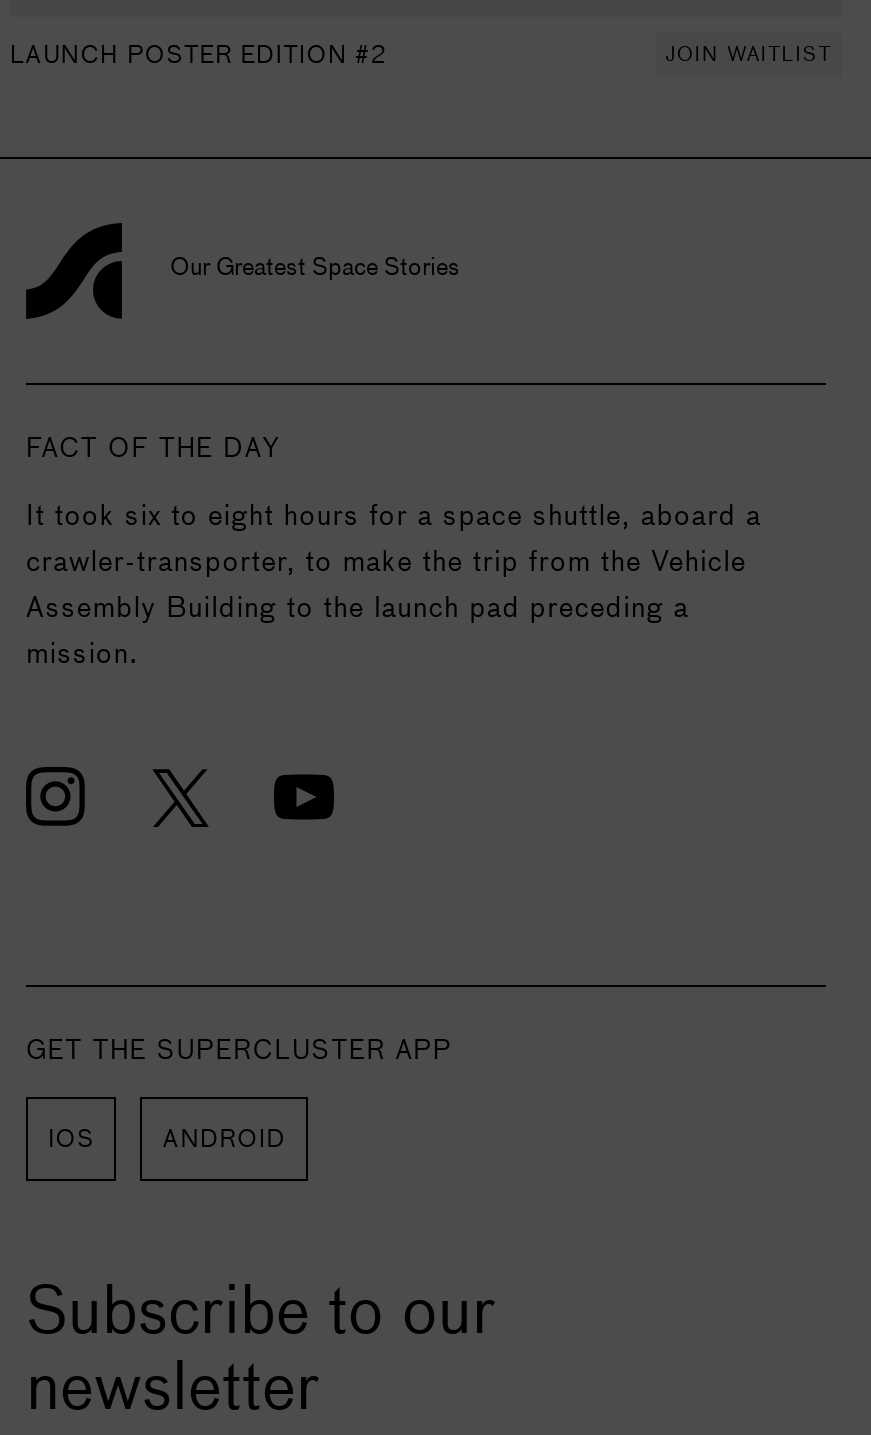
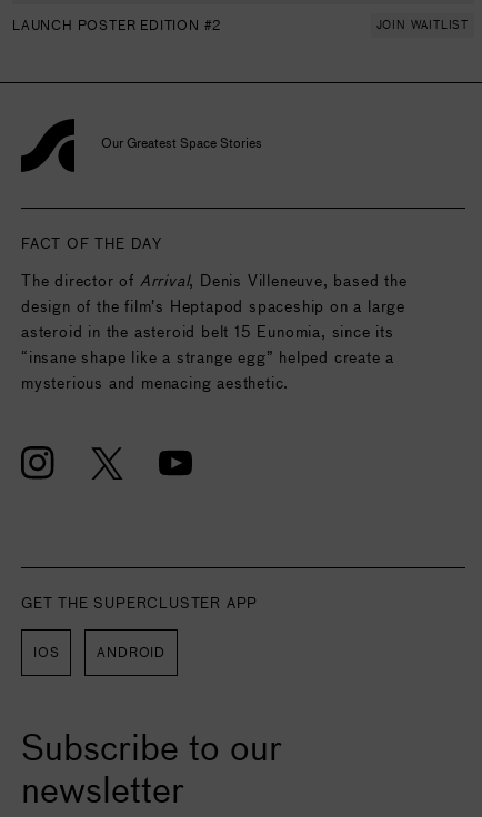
[26,496,762,672] It took six to eight hours for a space shuttle, aboard a | crawler-transporter, to make the trip from the Vehicle | Assembly Building to the launch pad preceding a | mission. -> [21,270,407,393] The director of Arrival, Denis Villeneuve, based the | design of the film’s Heptapod spaceship on a large | asteroid in the asteroid belt 15 Eunomia, since its | “insane shape like a strange egg” helped create a | mysterious and menacing aesthetic.

